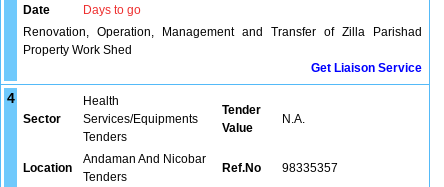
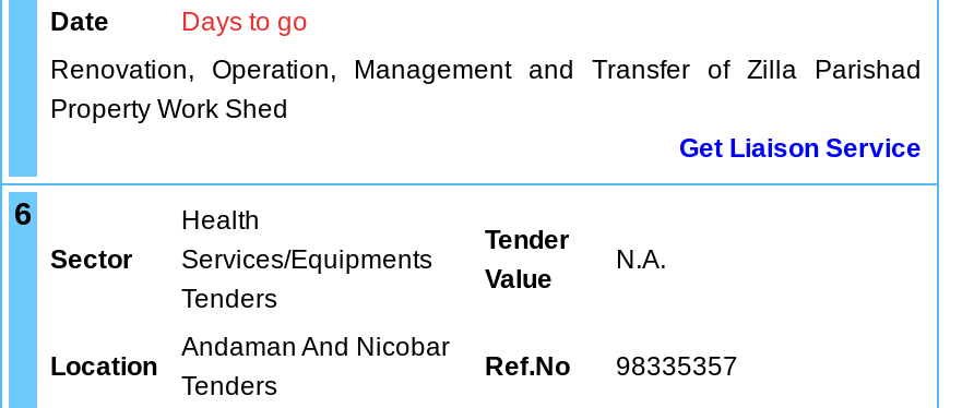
[6,90,14,106] 4 -> [14,196,32,231] 6

